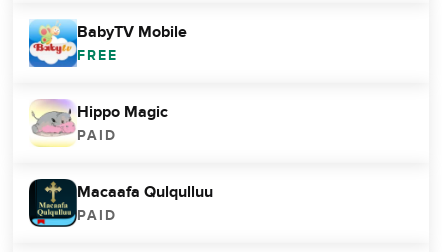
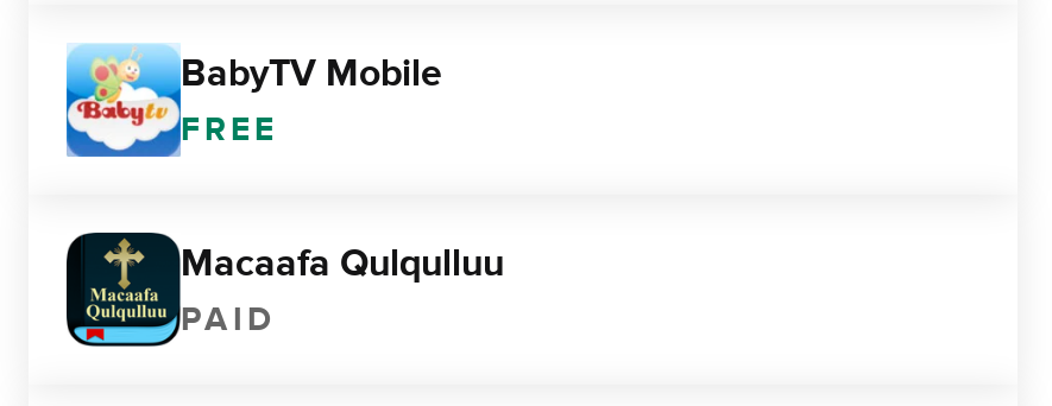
[29,99,168,147] [image] | Hippo Magic | PAID -> none

